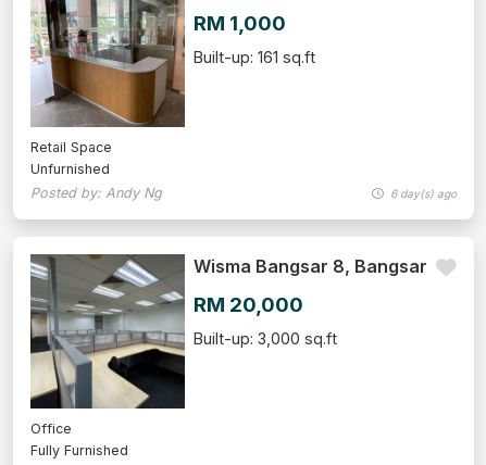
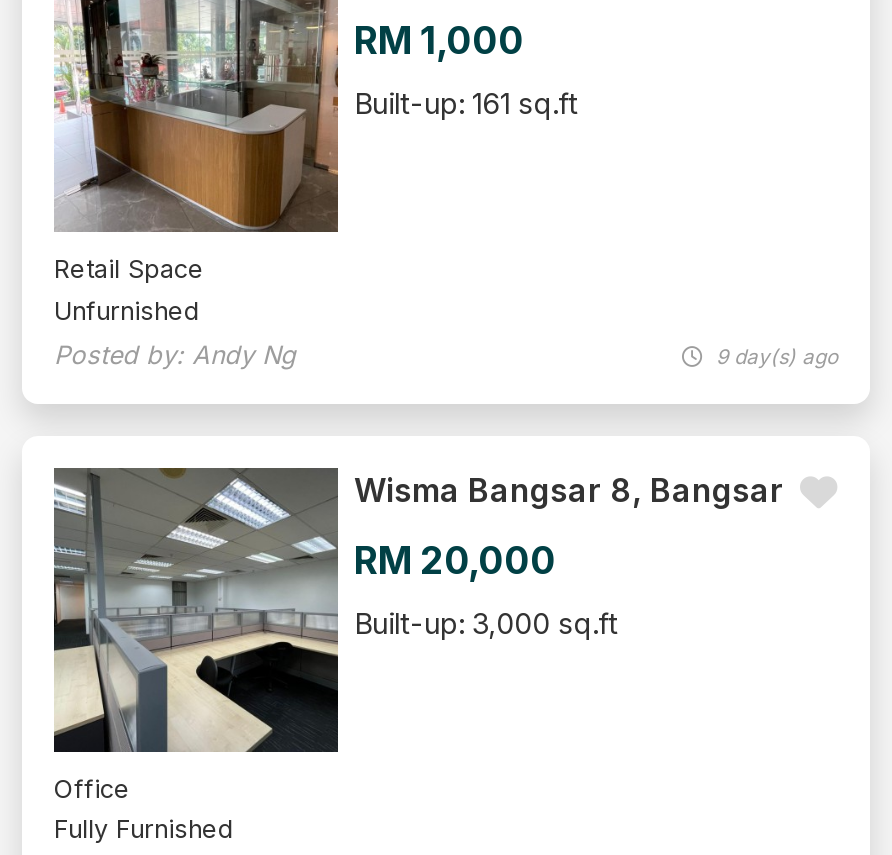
[387,187,457,200] 6 day(s) ago -> [710,344,838,368] 9 day(s) ago

